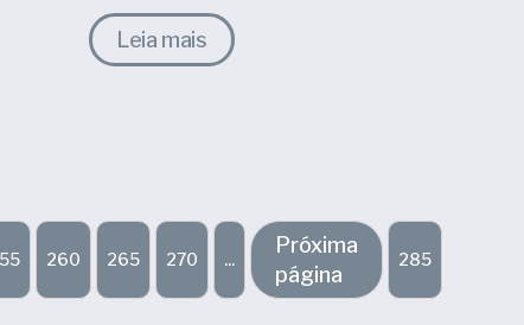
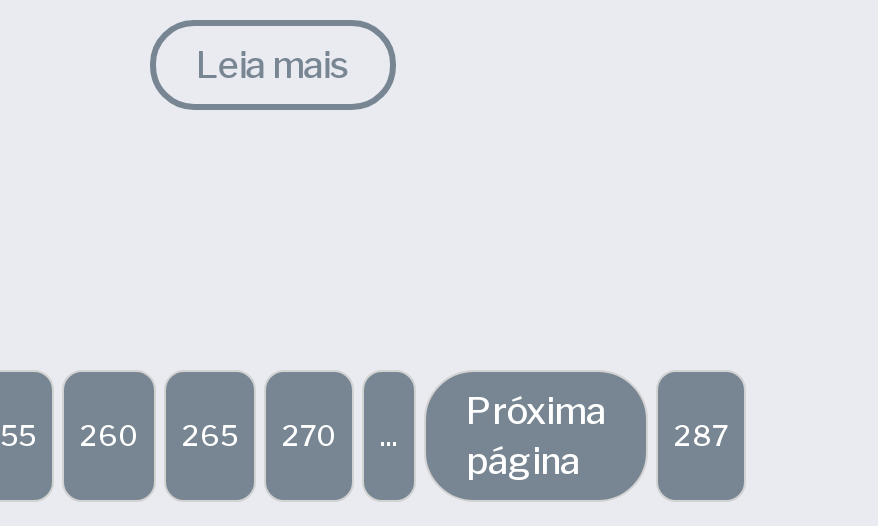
[398,249,432,269] 285 -> [674,418,728,452] 287

